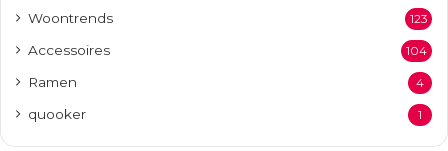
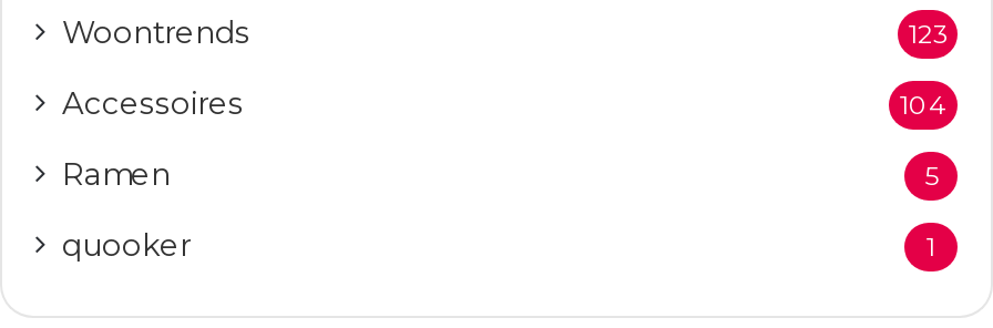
[416,76,424,90] 4 -> [924,161,938,192] 5

